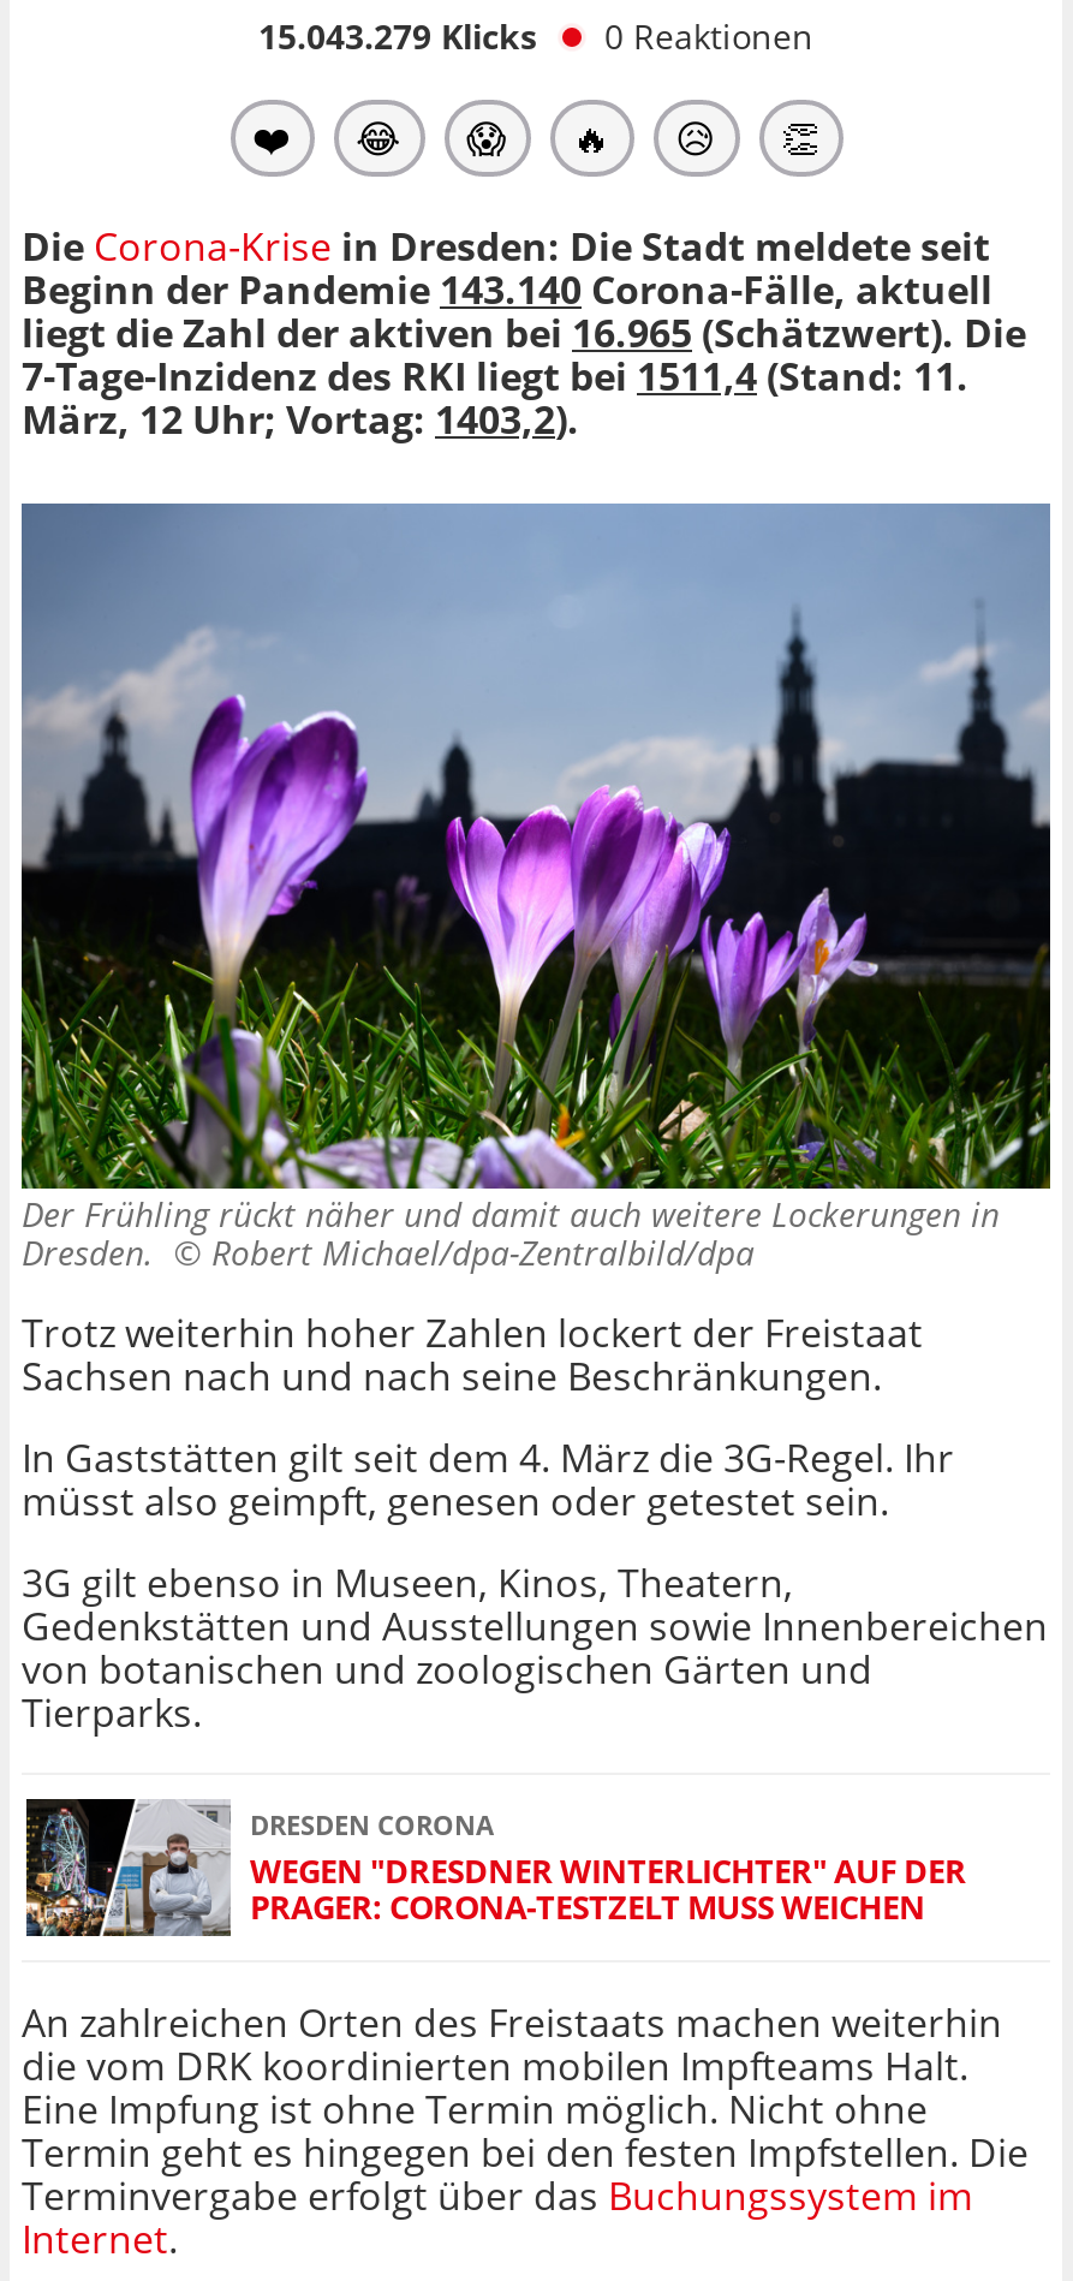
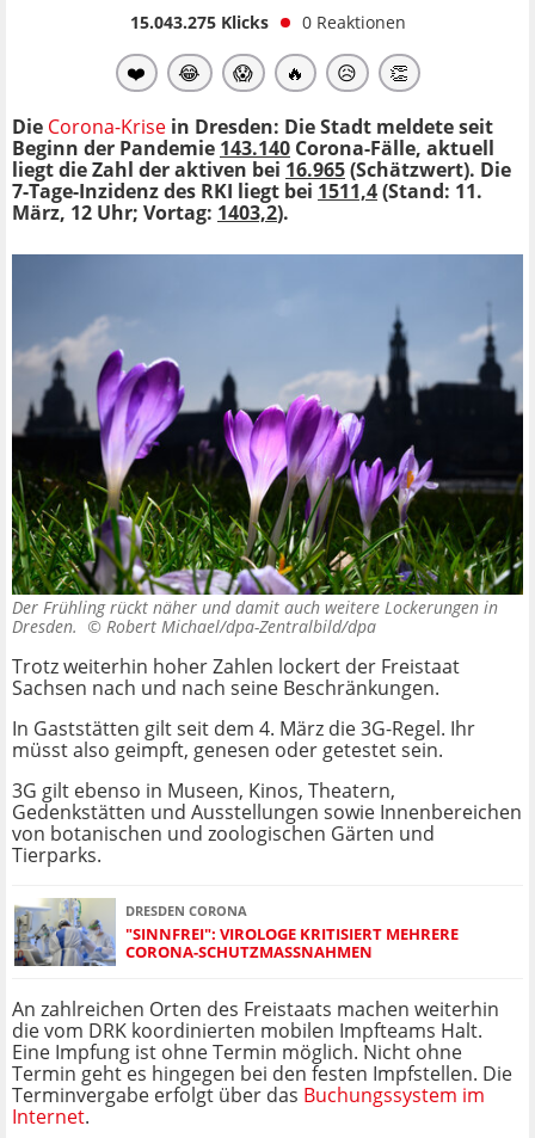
[258,13,813,58] 15.043.279 Klicks 0 Reaktionen -> [130,11,405,33] 15.043.275 Klicks 0 Reaktionen
[24,1797,966,1936] [image] | WEGEN "DRESDNER WINTERLICHTER" AUF DER | PRAGER: CORONA-TESTZELT MUSS WEICHEN -> [14,898,459,967] [image] | "SINNFREI": VIROLOGE KRITISIERT MEHRERE | CORONA-SCHUTZMASSNAHMEN

